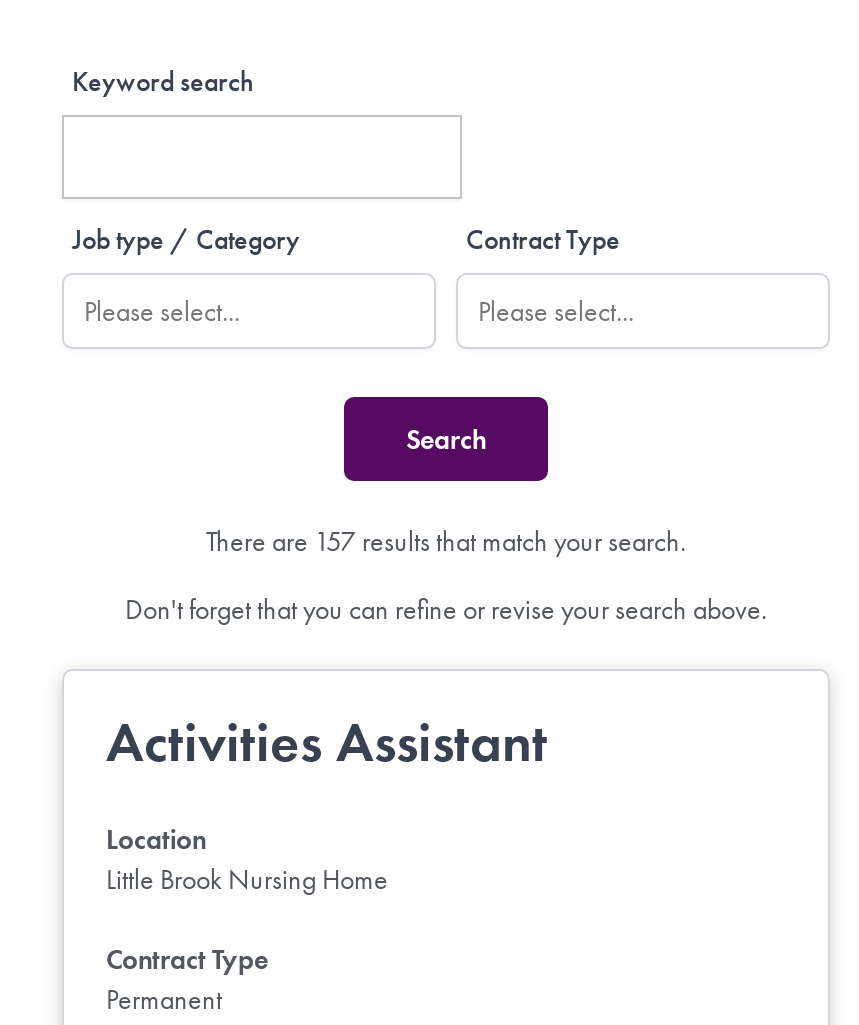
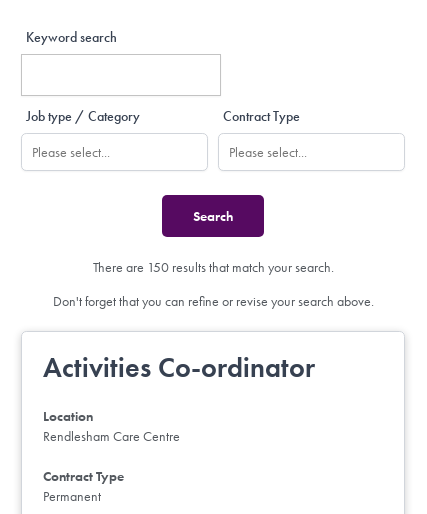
[206,523,686,559] There are 157 results that match your search. -> [92,258,333,276] There are 150 results that match your search.
[106,707,548,777] Activities Assistant -> [43,350,315,385] Activities Co-ordinator
[106,860,388,896] Little Brook Nursing Home -> [43,427,180,445] Rendlesham Care Centre

